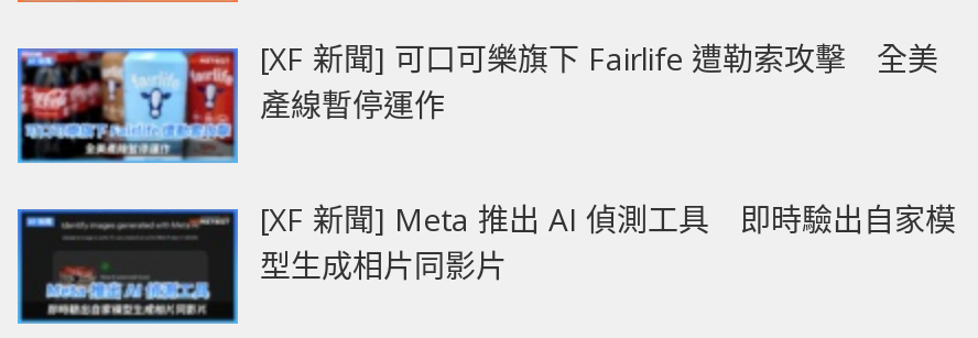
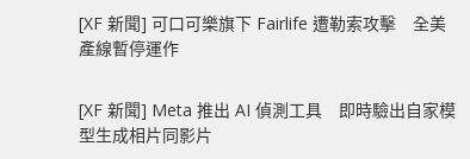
[15,46,240,165] [image] -> none
[15,207,240,326] [image] -> none

